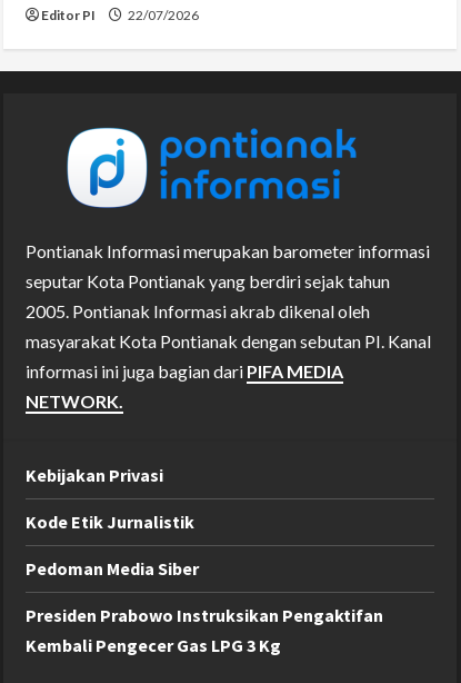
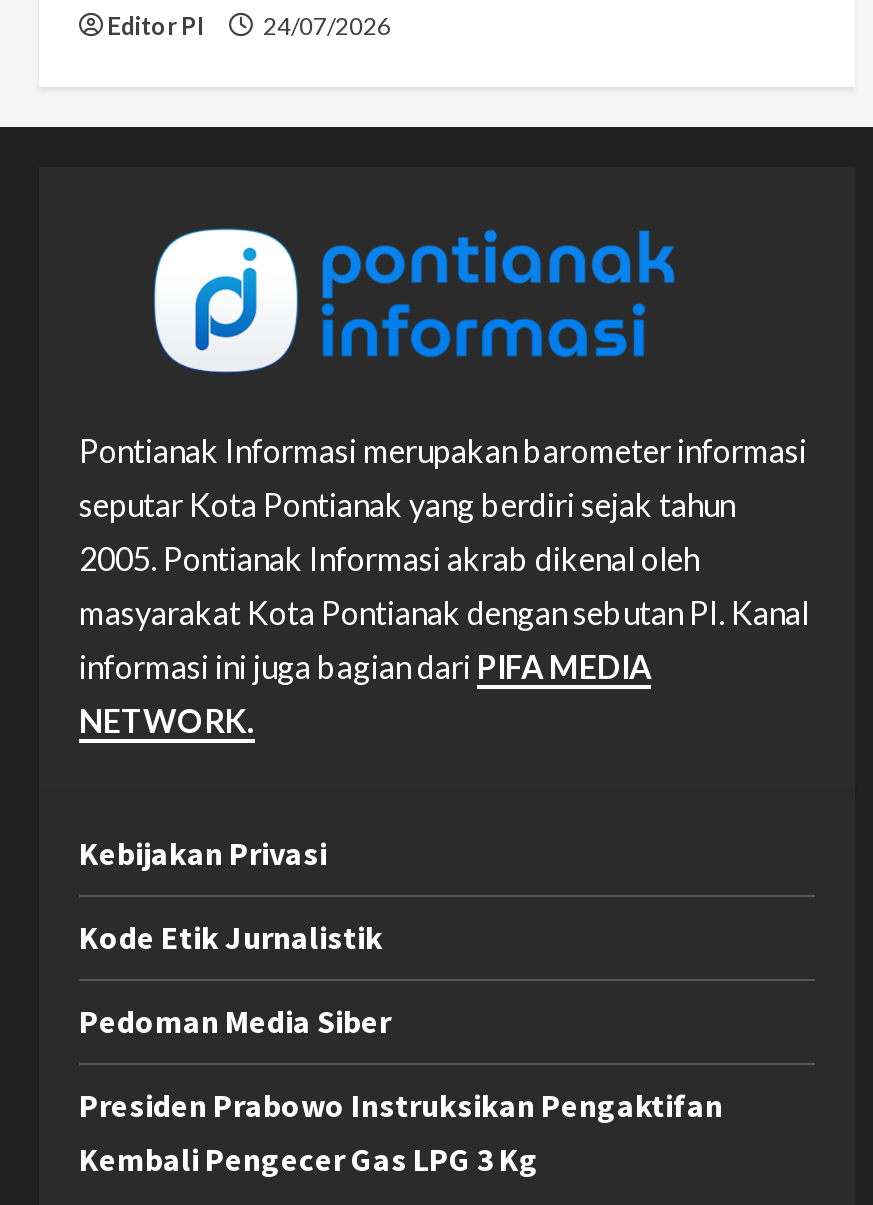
[41,7,199,23] Editor PI 22/07/2026 -> [107,11,391,41] Editor PI 24/07/2026

